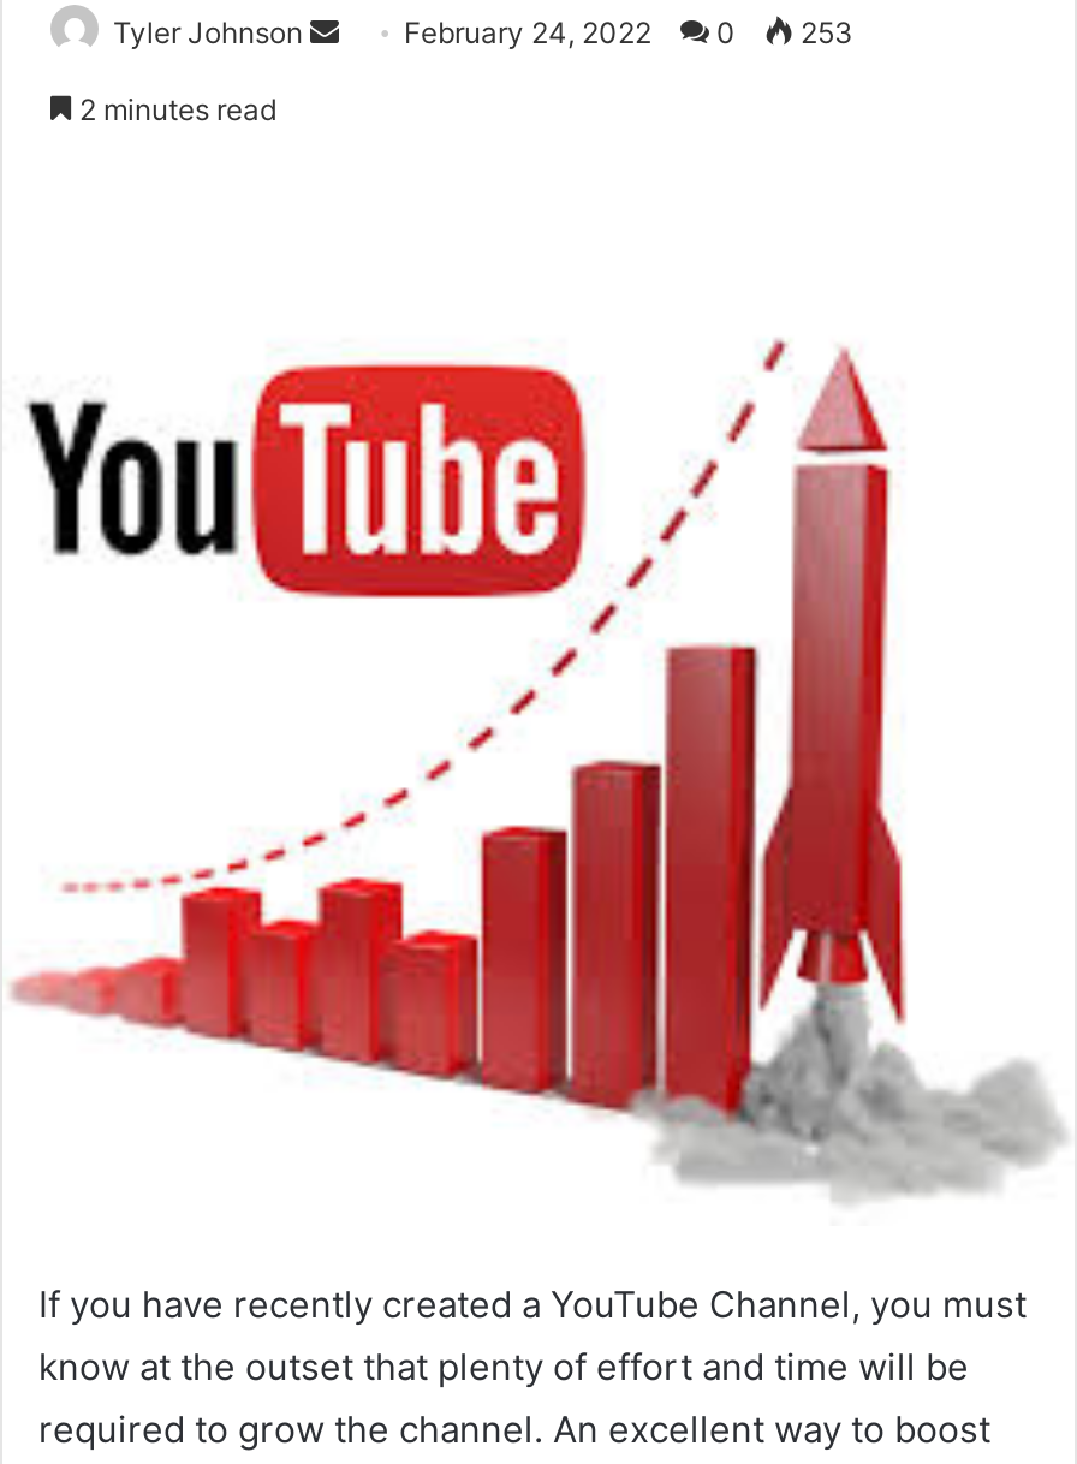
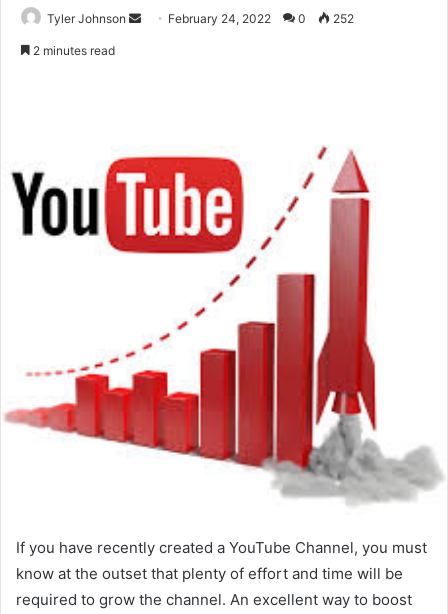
[793,14,853,50] 253 -> [330,11,354,26] 252

